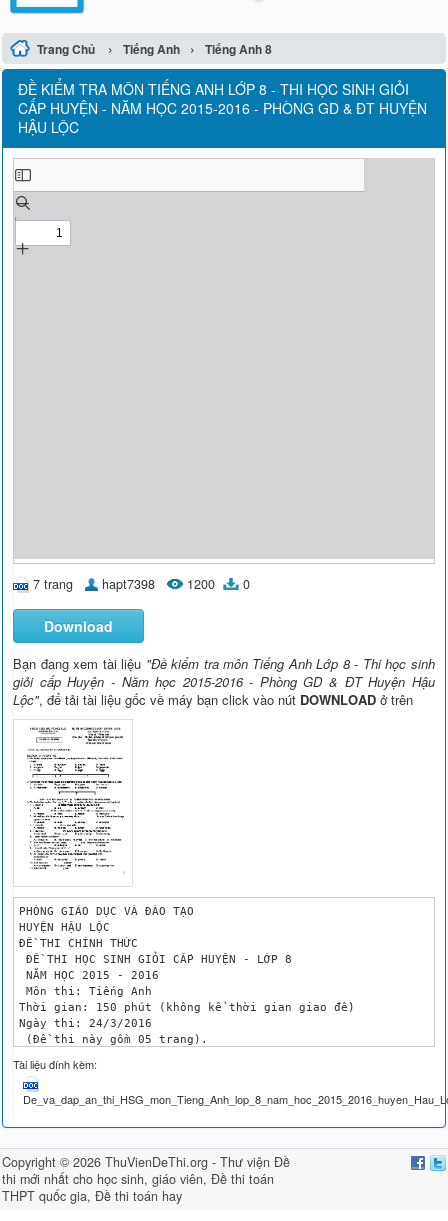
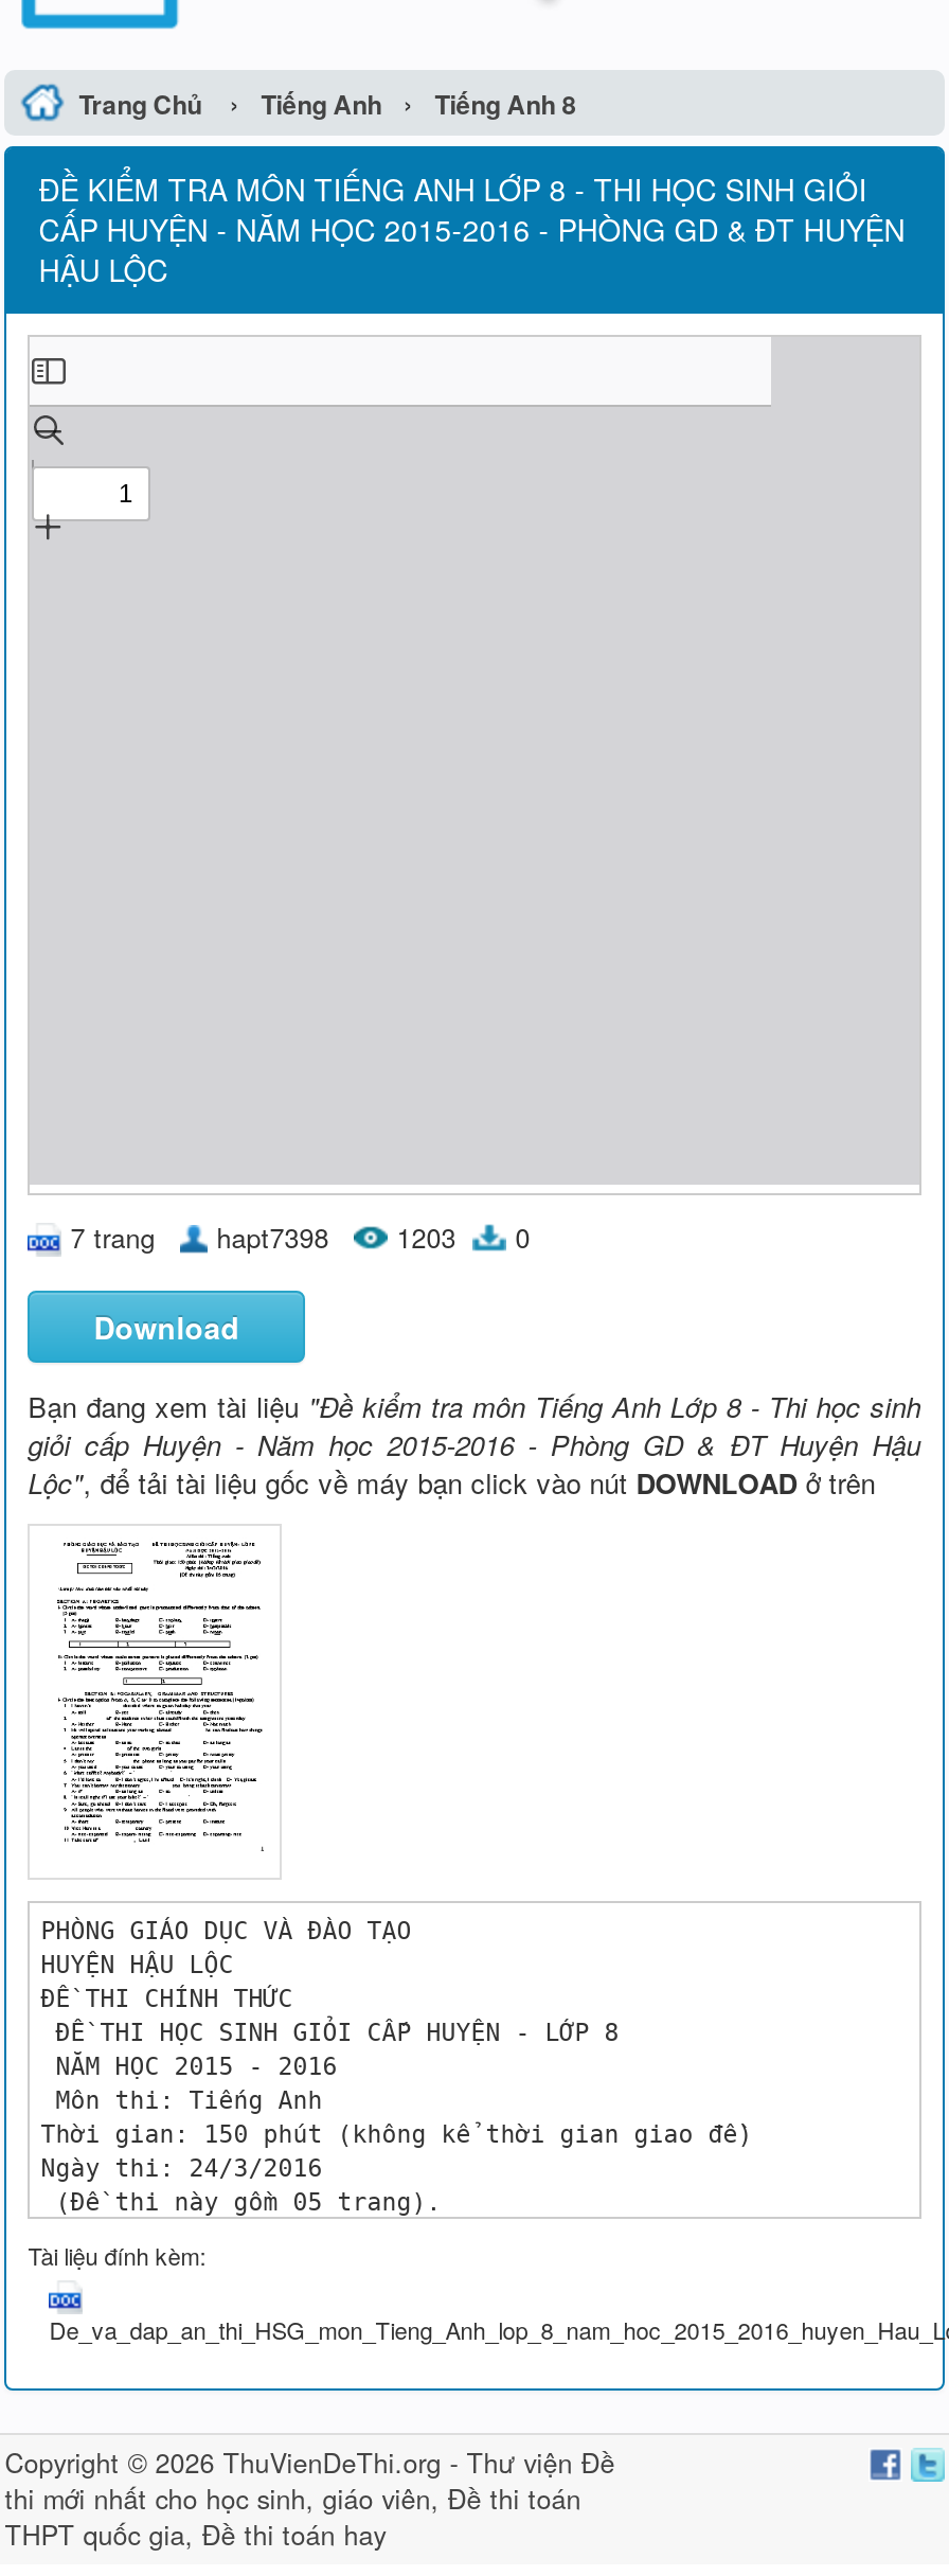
[33,574,250,592] 7 trang hapt7398 1200 0 -> [70,1218,530,1256] 7 trang hapt7398 1203 0

